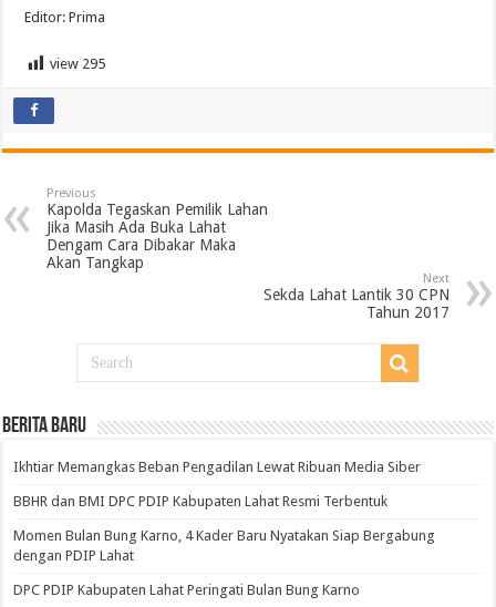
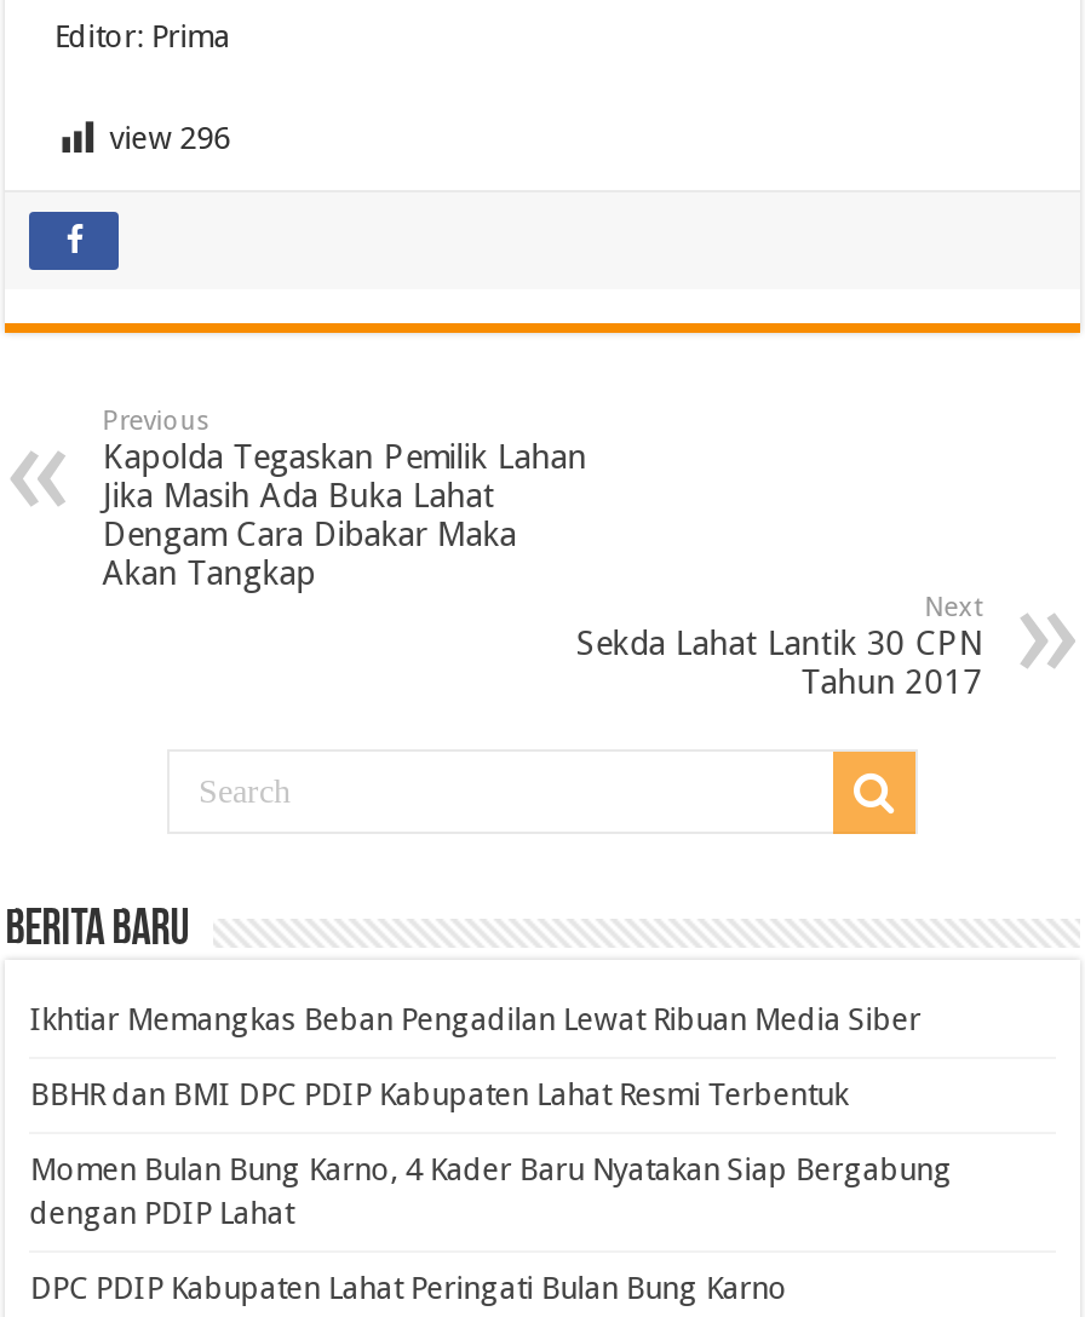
[50,56,105,72] view 295 -> [109,120,231,157] view 296

